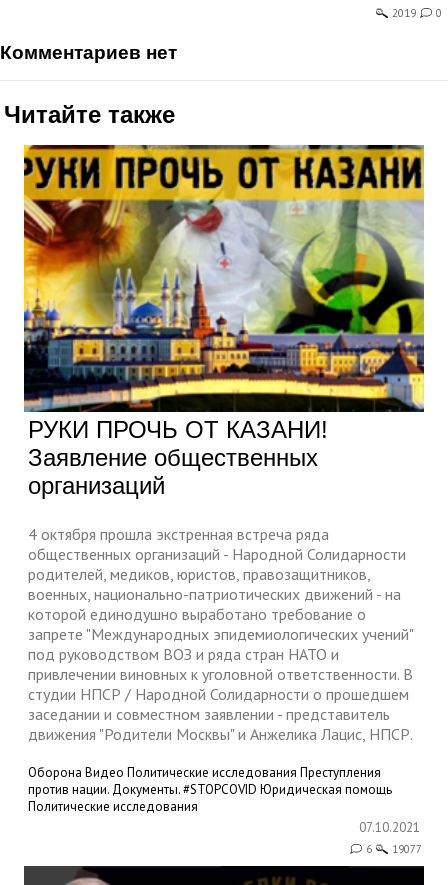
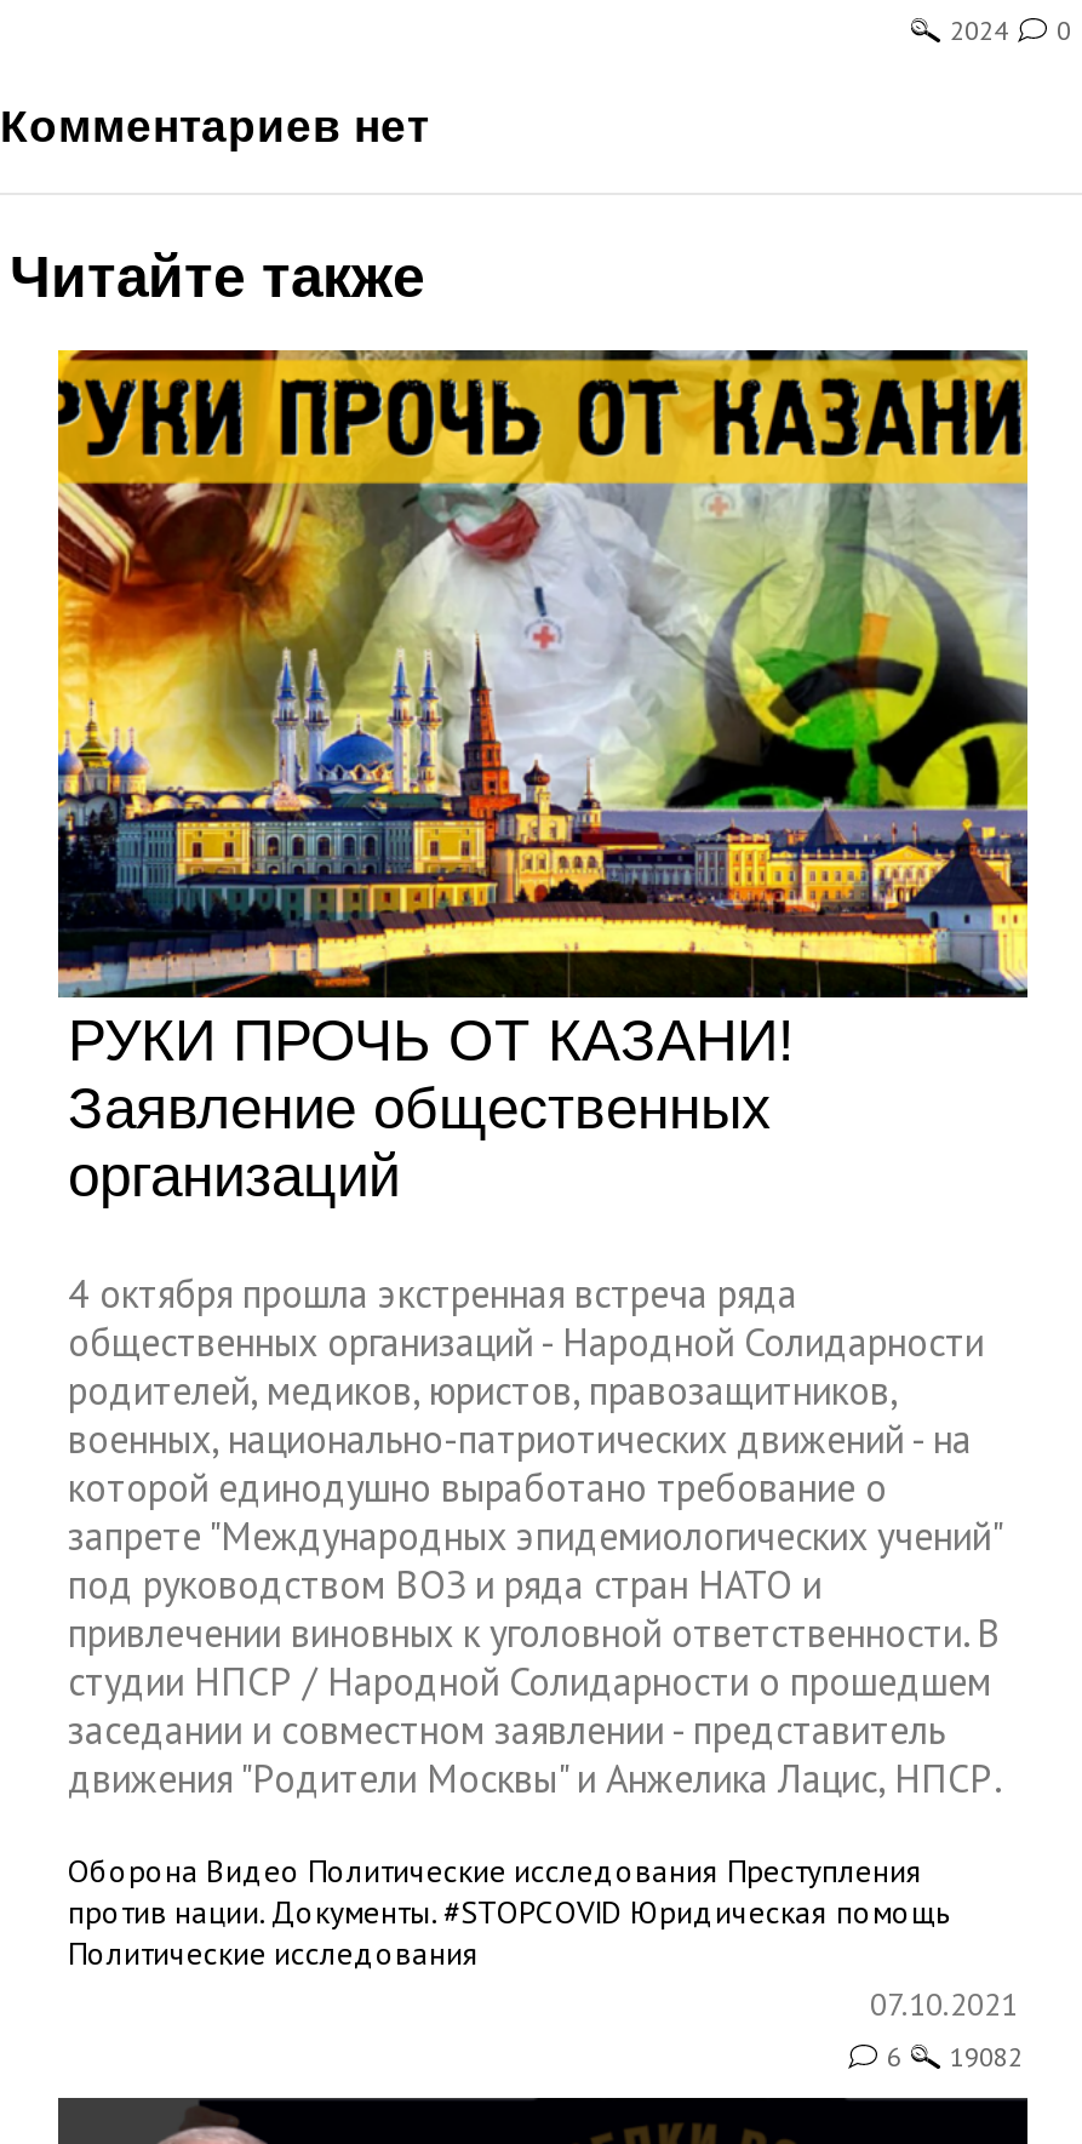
[392,6,442,20] 2019 0 -> [950,13,1071,47] 2024 0
[366,841,422,855] 6 19077 -> [887,2039,1023,2072] 6 19082

